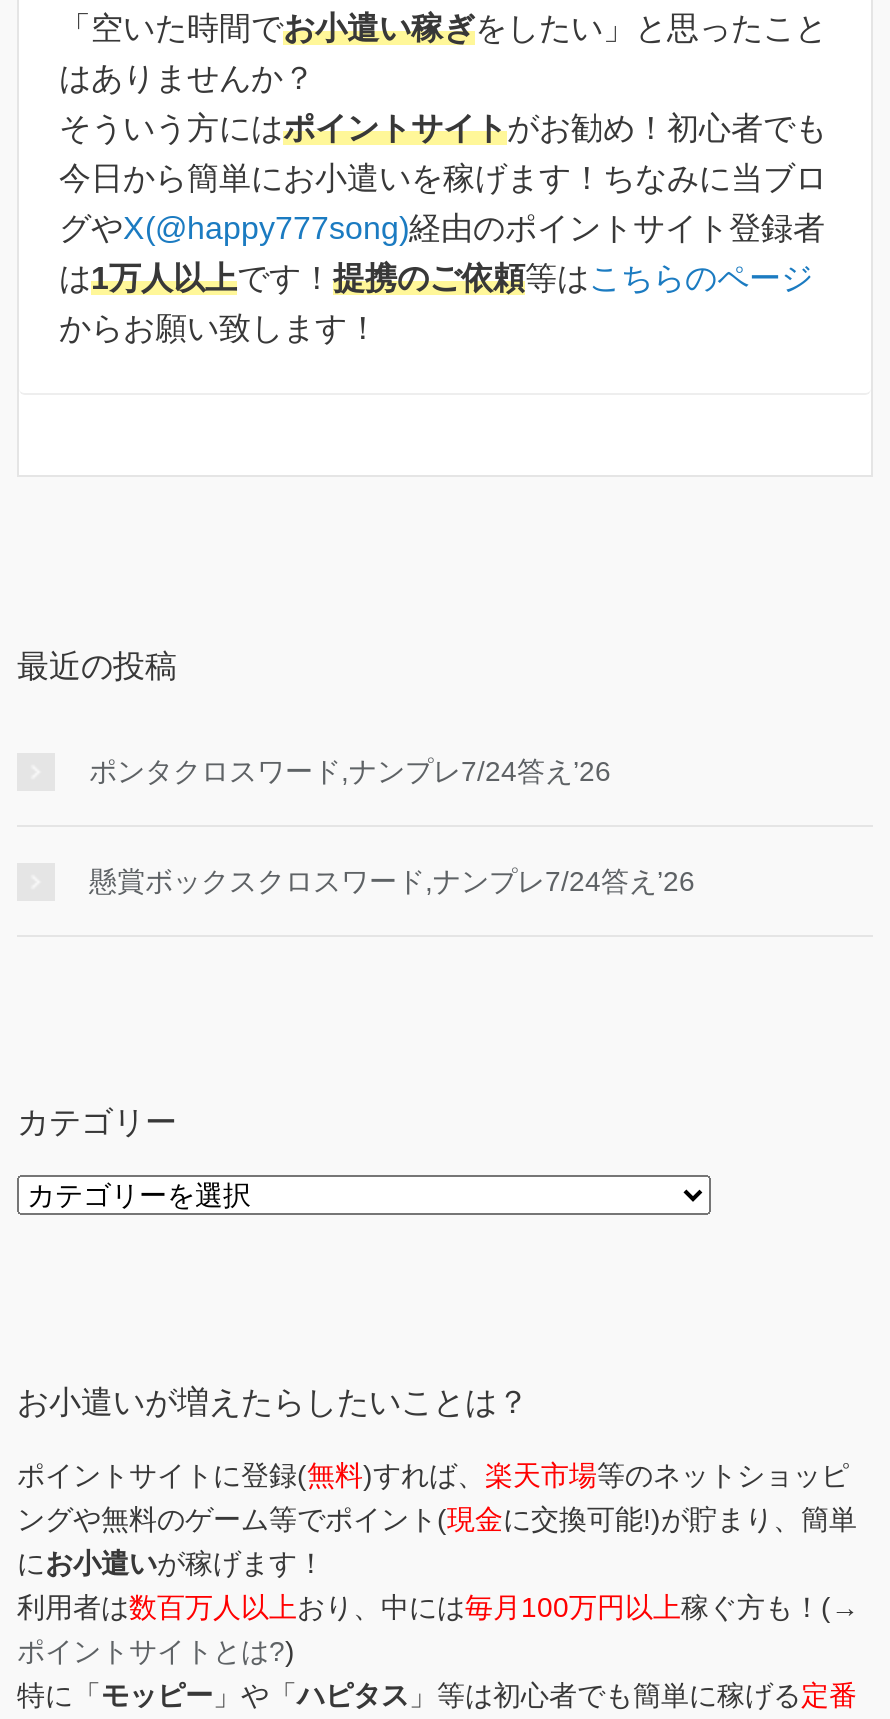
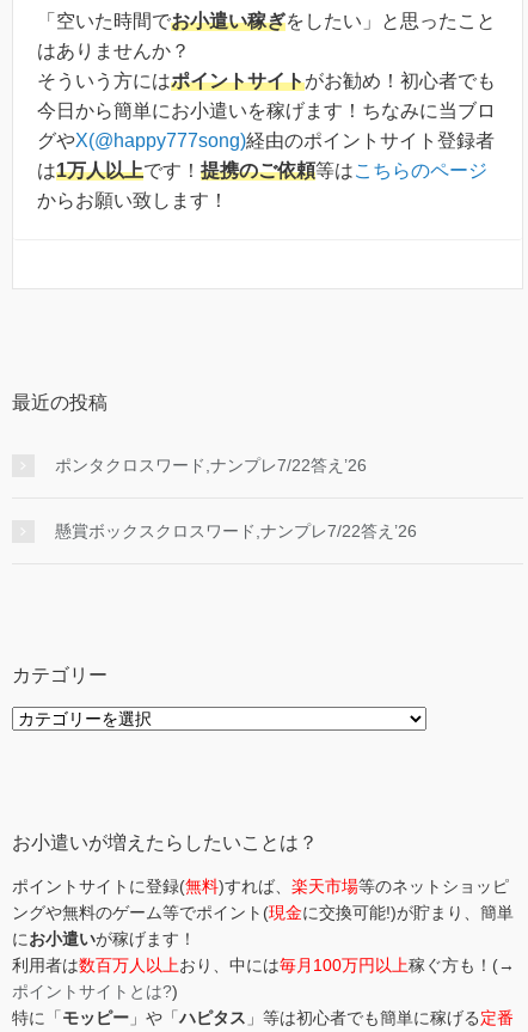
[89,755,611,787] ポンタクロスワード,ナンプレ7/24答え’26 -> [55,455,367,475] ポンタクロスワード,ナンプレ7/22答え’26
[89,865,695,897] 懸賞ボックスクロスワード,ナンプレ7/24答え’26 -> [55,521,417,540] 懸賞ボックスクロスワード,ナンプレ7/22答え’26

